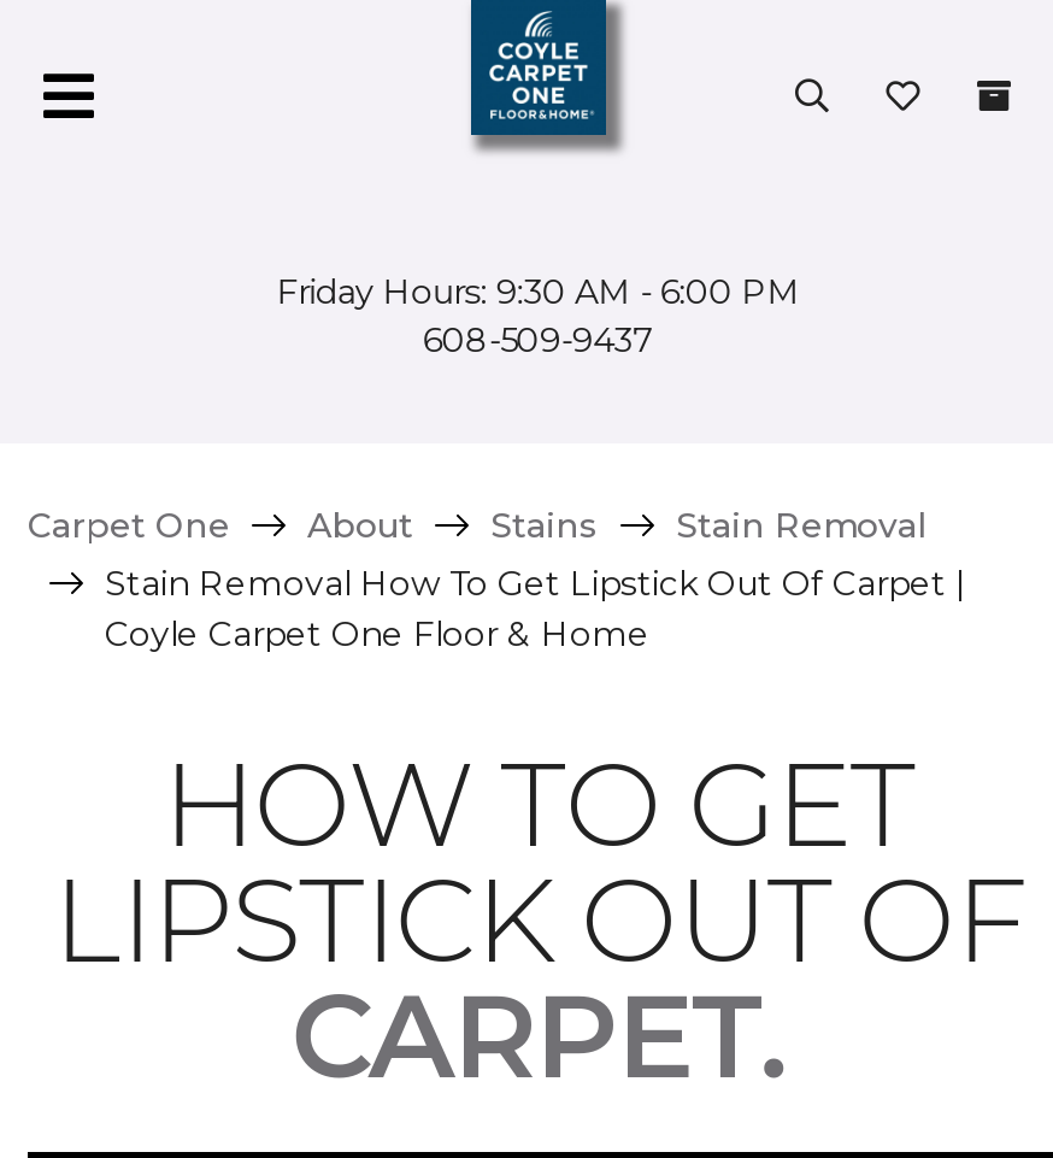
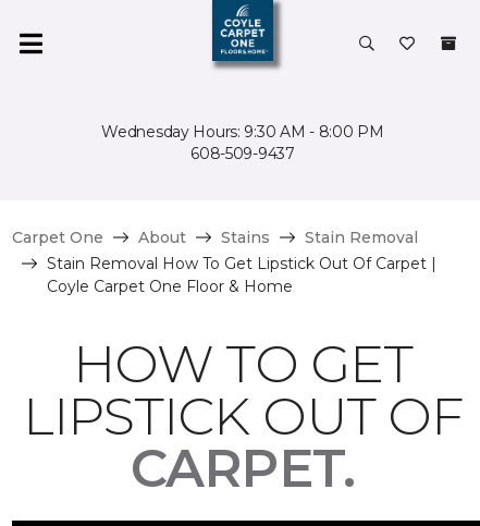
[277,270,800,313] Friday Hours: 9:30 AM - 6:00 PM -> [101,122,384,142] Wednesday Hours: 9:30 AM - 8:00 PM

